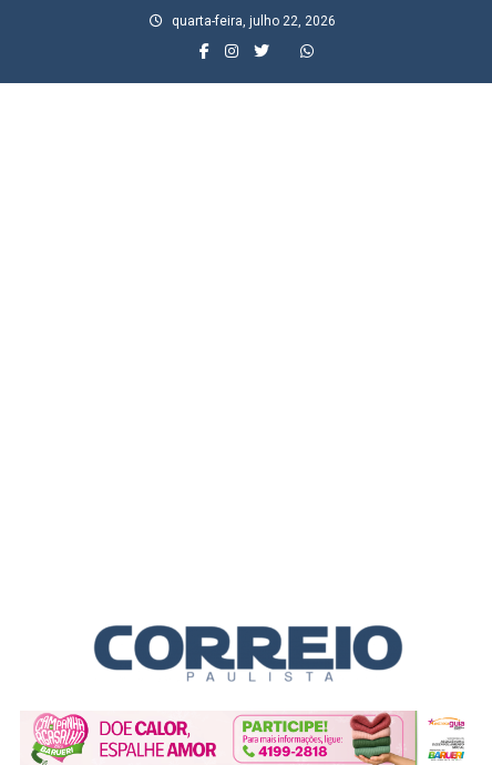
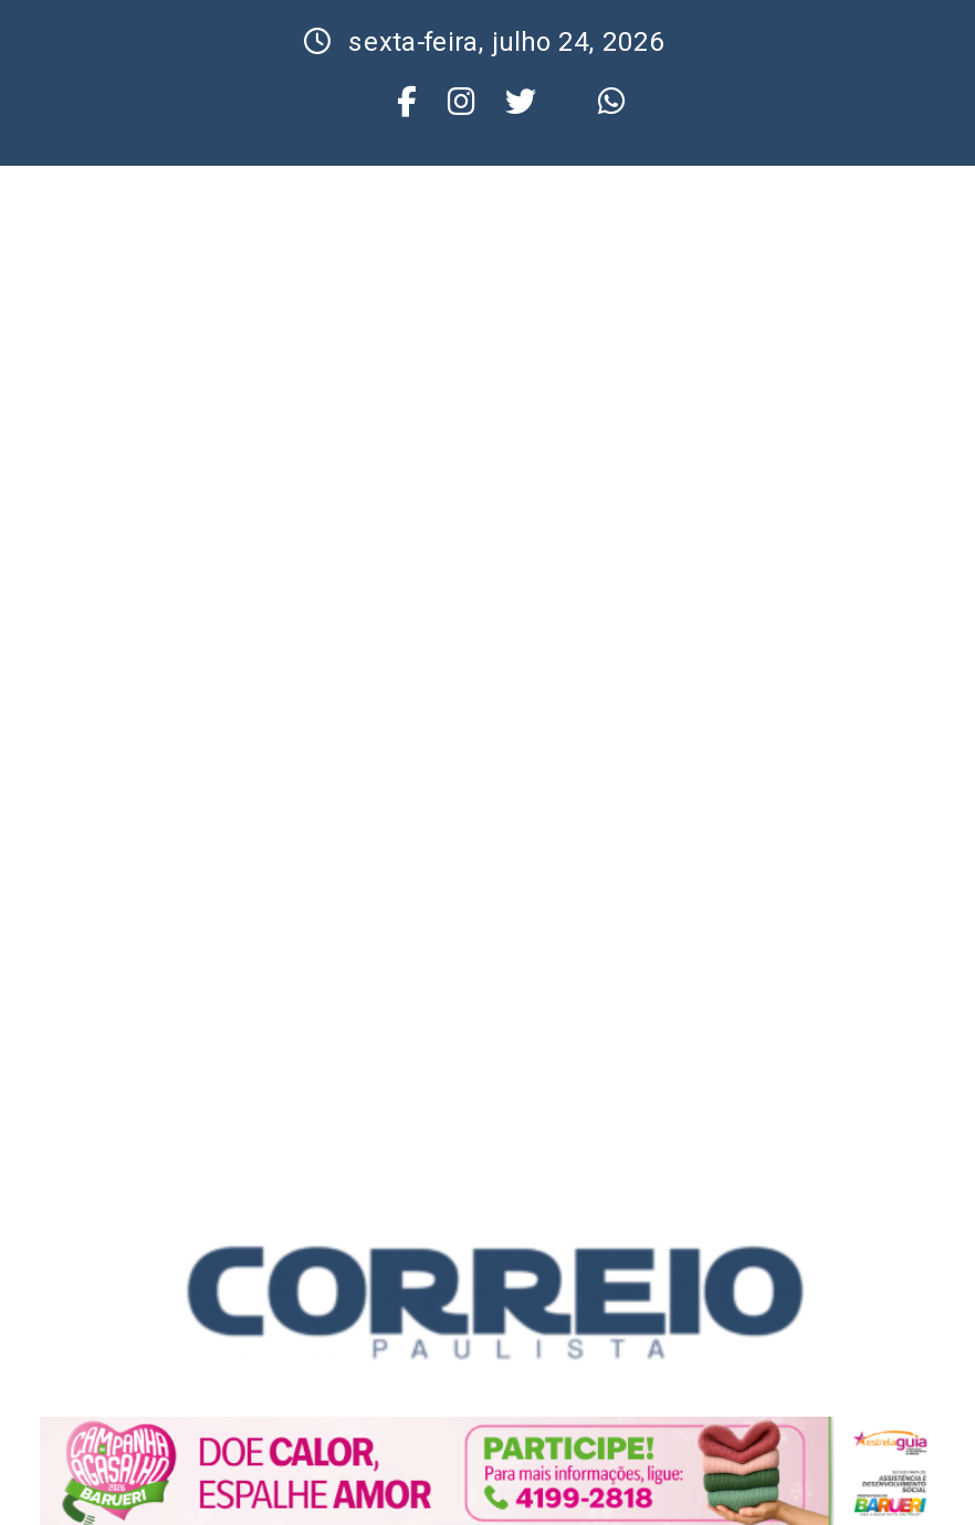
[172,13,336,29] quarta-feira, julho 22, 2026 -> [348,27,664,57] sexta-feira, julho 24, 2026

